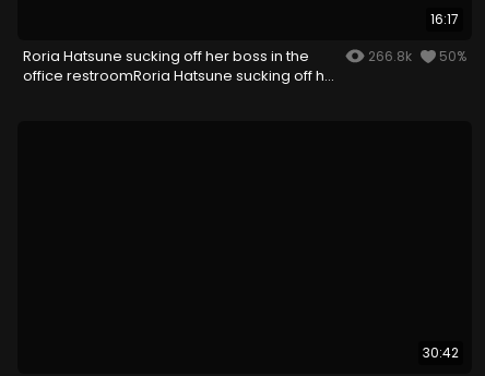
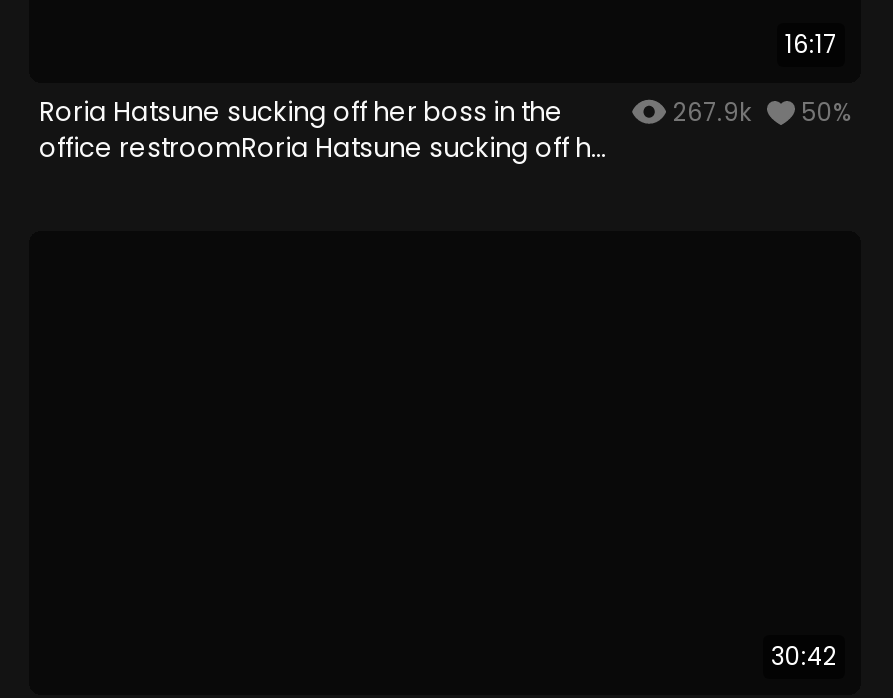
[365,47,466,65] 266.8k 50% -> [667,95,851,129] 267.9k 50%

